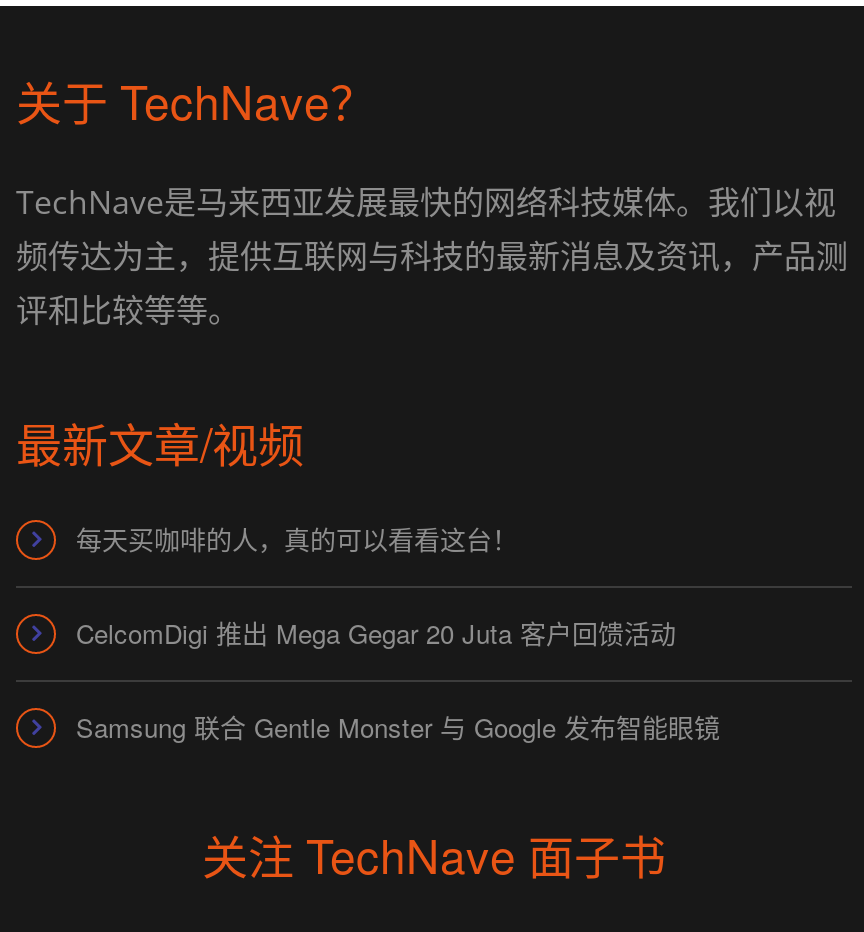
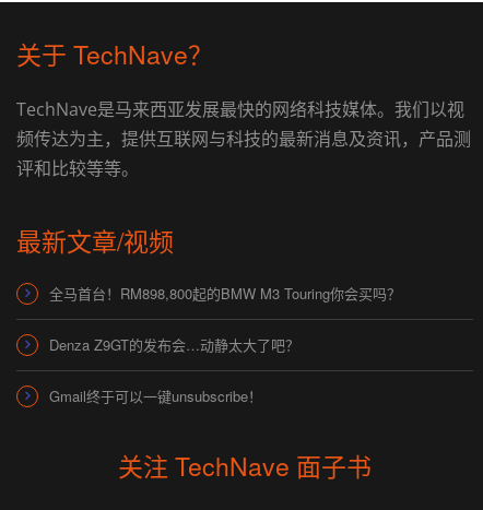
[76,520,518,558] 每天买咖啡的人，真的可以看看这台！ -> [49,283,401,303] 全马首台！RM898,800起的BMW M3 Touring你会买吗？
[76,614,676,652] CelcomDigi 推出 Mega Gegar 20 Juta 客户回馈活动 -> [49,334,299,355] Denza Z9GT的发布会…动静太大了吧？
[76,708,720,746] Samsung 联合 Gentle Monster 与 Google 发布智能眼镜 -> [49,385,262,406] Gmail终于可以一键unsubscribe！

